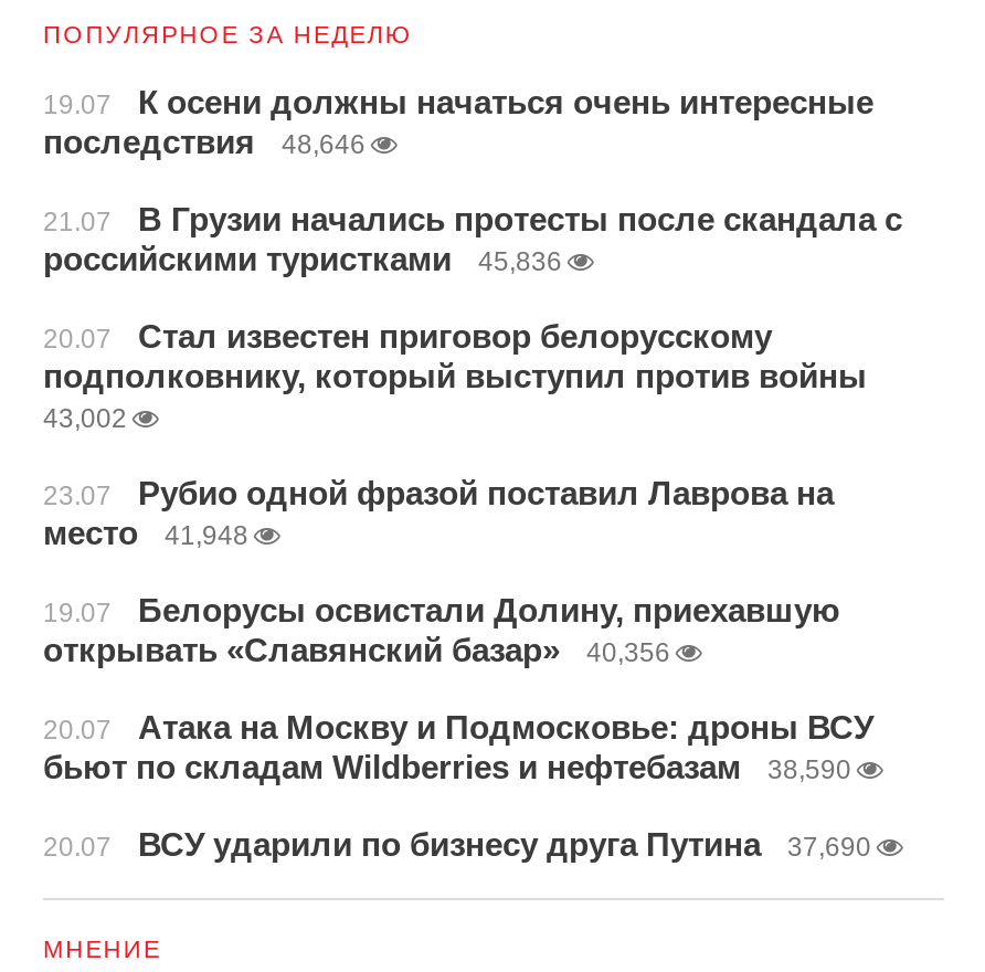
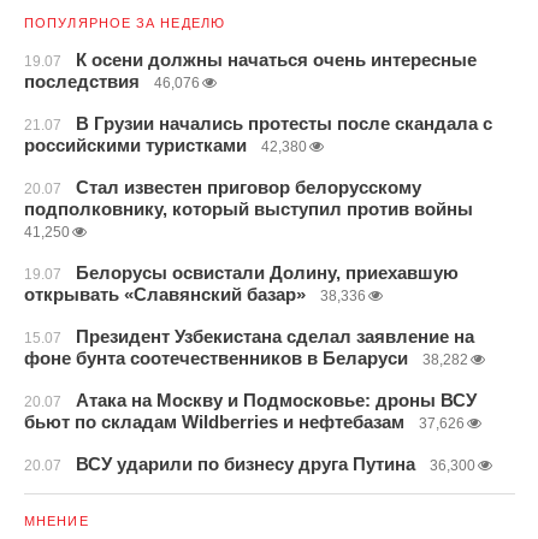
[43,123,366,160] последствия 48,646 -> [24,71,200,91] последствия 46,076
[43,240,562,277] российскими туристками 45,836 -> [24,135,307,155] российскими туристками 42,380
[43,403,834,551] 43,002 | 23.07 | Рубио одной фразой поставил Лаврова на | место | 41,948 -> [24,224,70,241] 41,250
moved [43,591,840,668] -> [24,262,459,304]: 19.07 | Белорусы освистали Долину, приехавшую | открывать «Славянский базар»
[586,637,670,668] 40,356 -> [24,288,474,368] 38,336 | 15.07 | Президент Узбекистана сделал заявление на | фоне бунта соотечественников в Беларуси | 38,282
[43,748,851,785] бьют по складам Wildberries и нефтебазам 38,590 -> [24,411,465,432] бьют по складам Wildberries и нефтебазам 37,626
[43,825,871,863] 20.07 ВСУ ударили по бизнесу друга Путина 37,690 -> [24,454,475,474] 20.07 ВСУ ударили по бизнесу друга Путина 36,300

